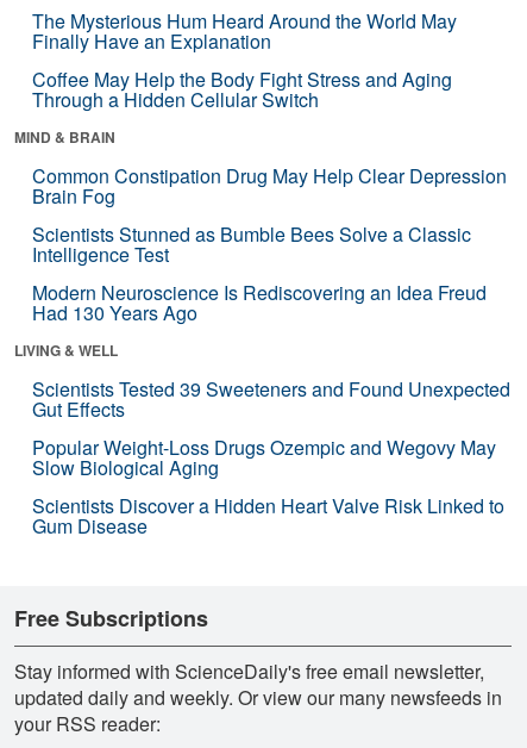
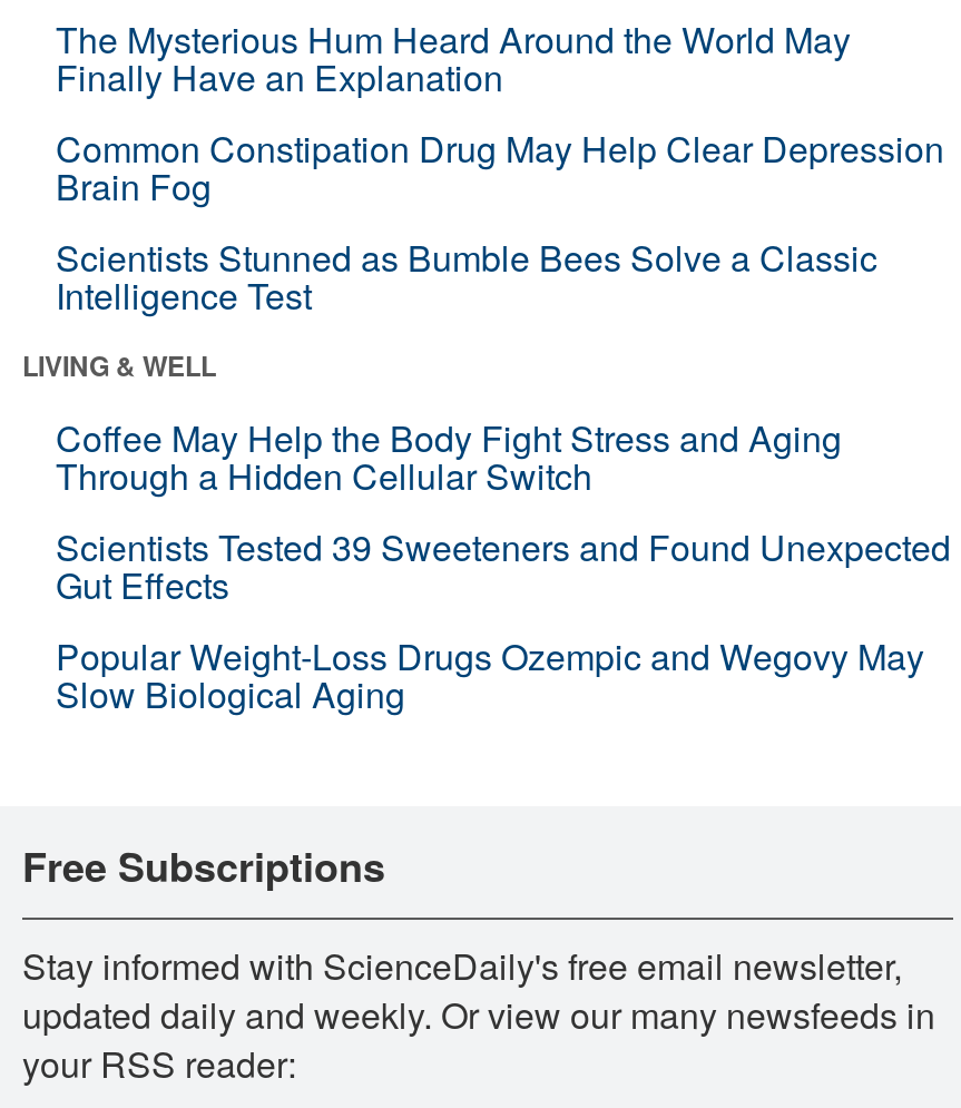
moved [32,65,452,113] -> [56,412,842,501]: Coffee May Help the Body Fight Stress and Aging | Through a Hidden Cellular Switch
[14,126,115,147] MIND & BRAIN -> none
[32,278,487,326] Modern Neuroscience Is Rediscovering an Idea Freud | Had 130 Years Ago -> none
[32,492,504,539] Scientists Discover a Hidden Heart Valve Risk Linked to | Gum Disease -> none

